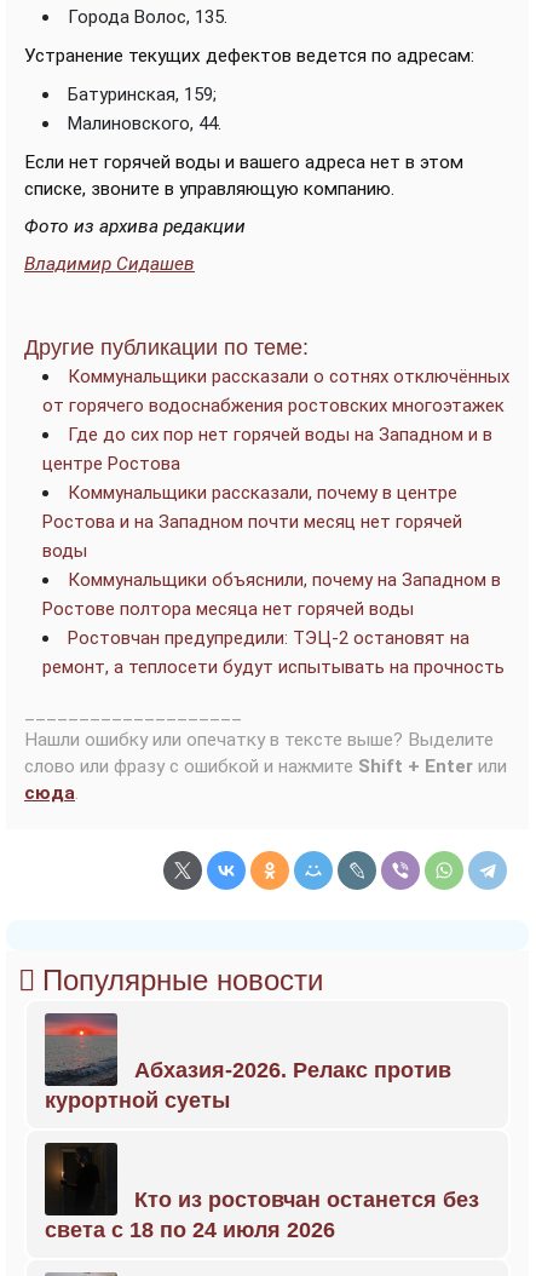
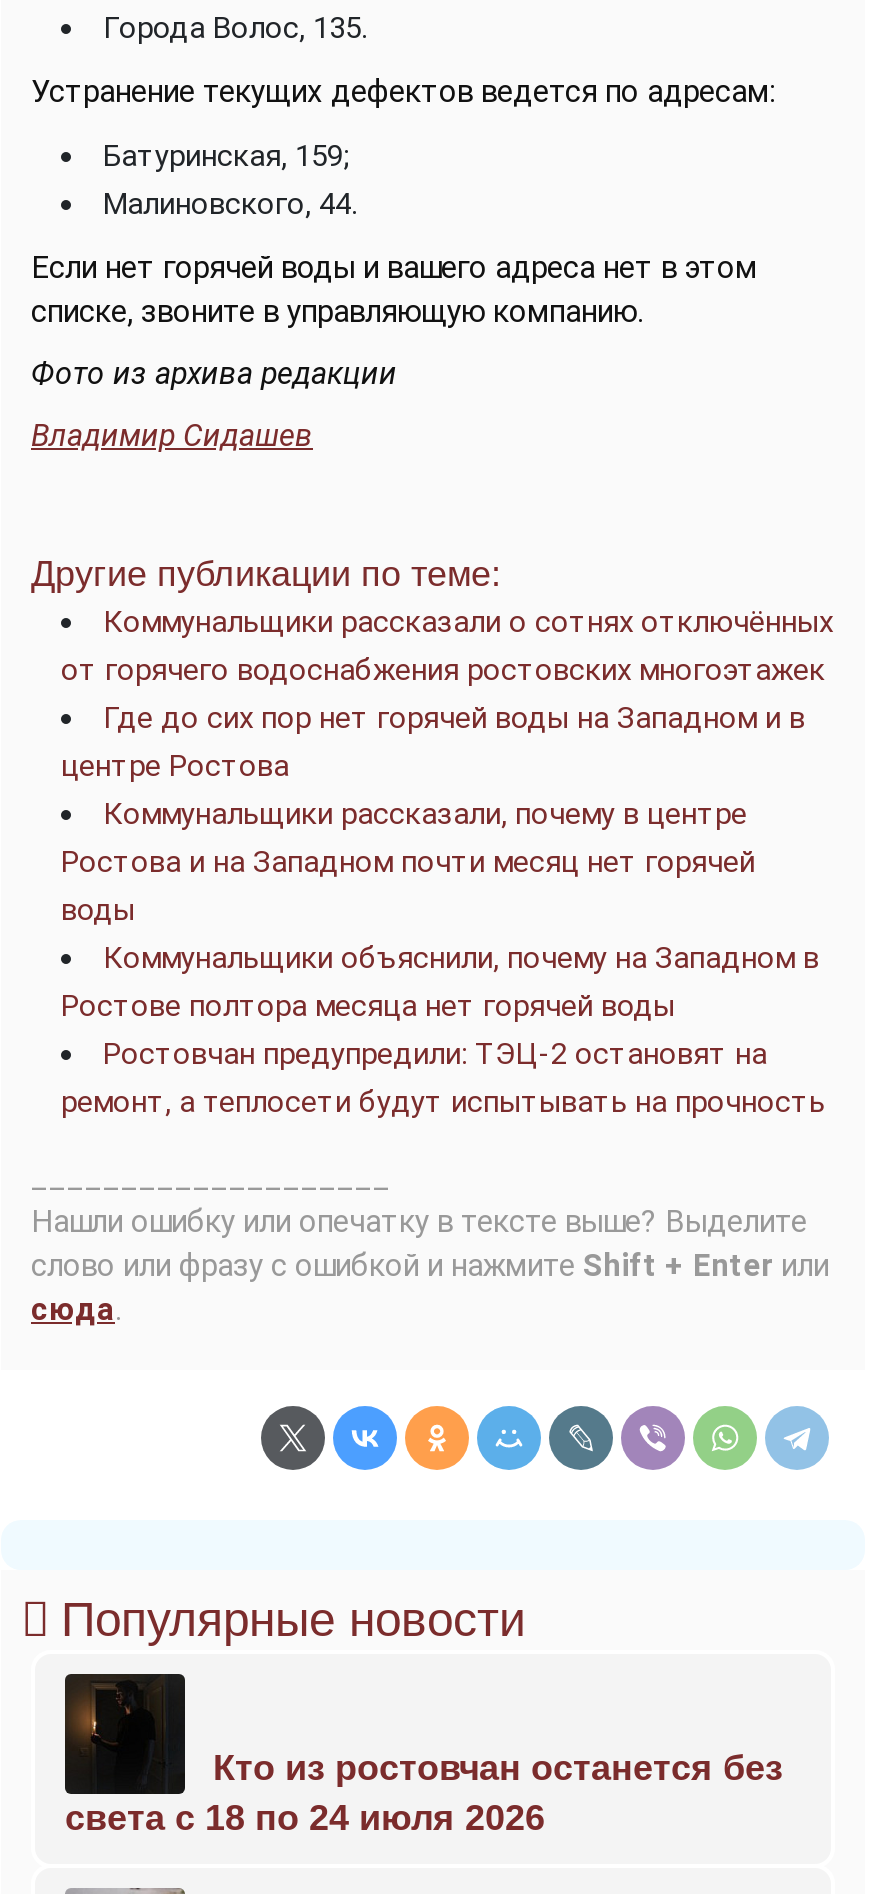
[44,1013,451,1112] [image] | Абхазия-2026. Релакс против | курортной суеты -> none

